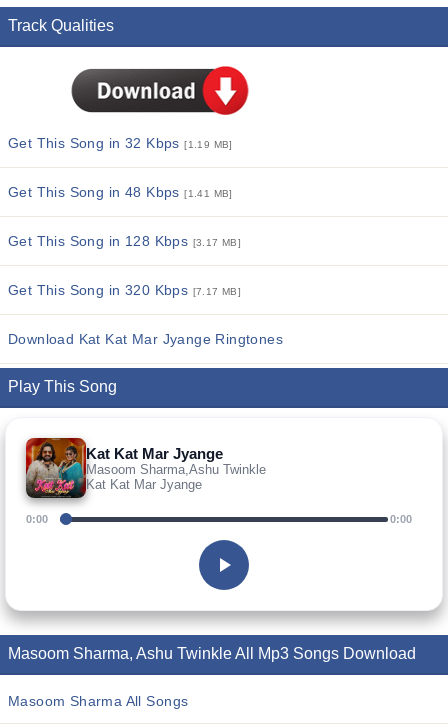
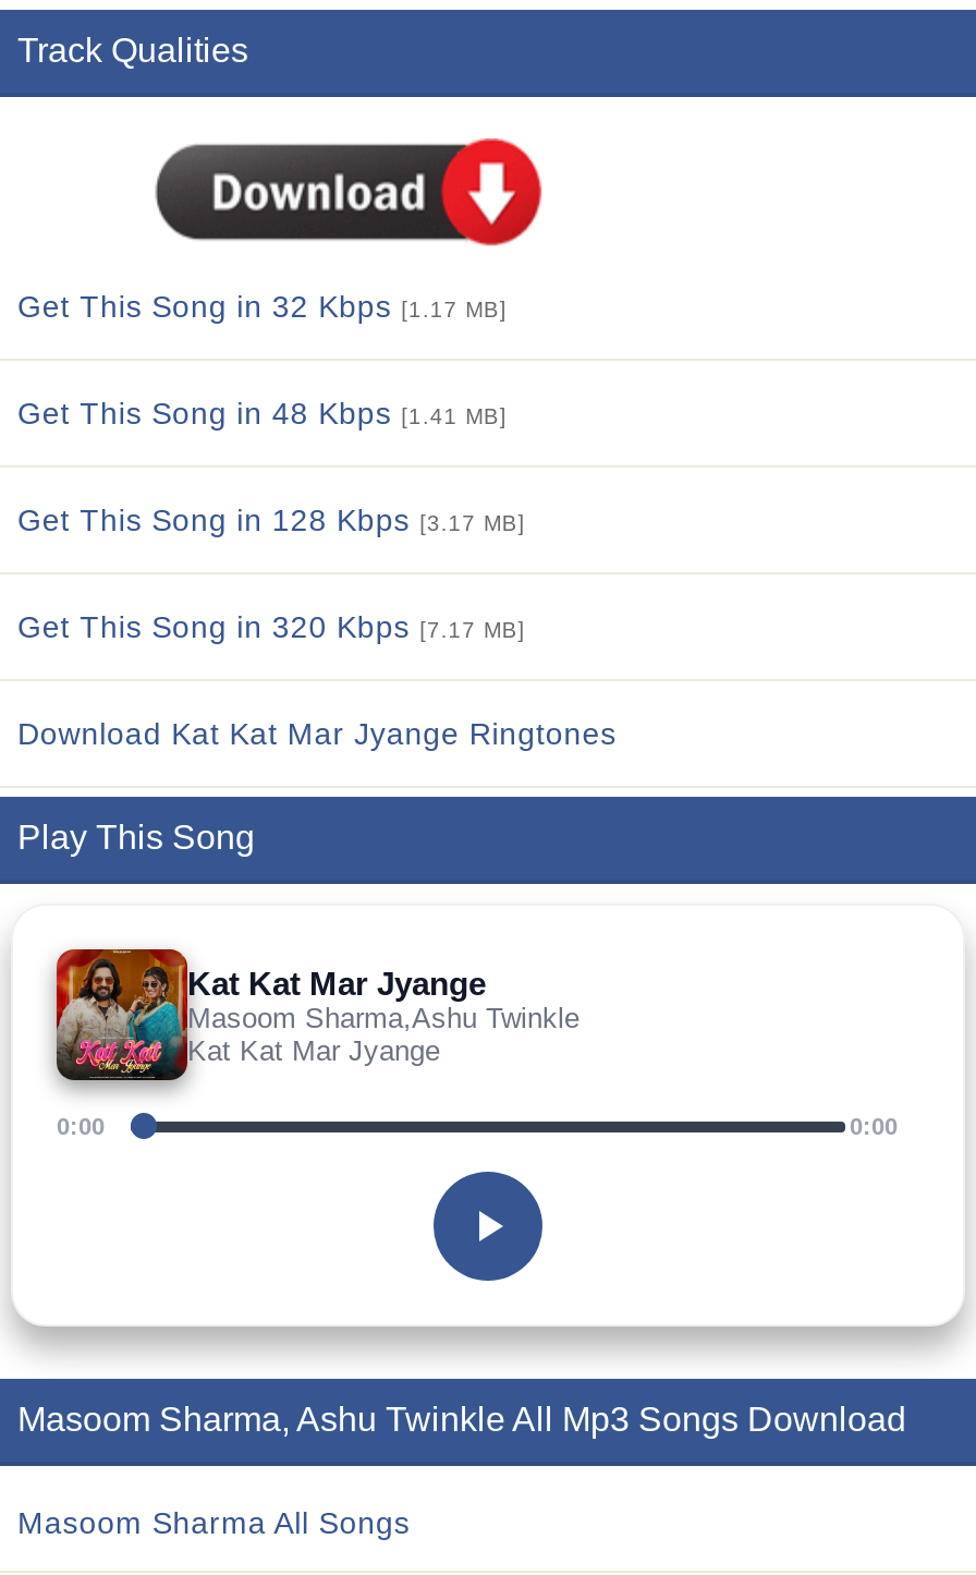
[8,135,233,151] Get This Song in 32 Kbps [1.19 MB] -> [17,289,507,324] Get This Song in 32 Kbps [1.17 MB]

